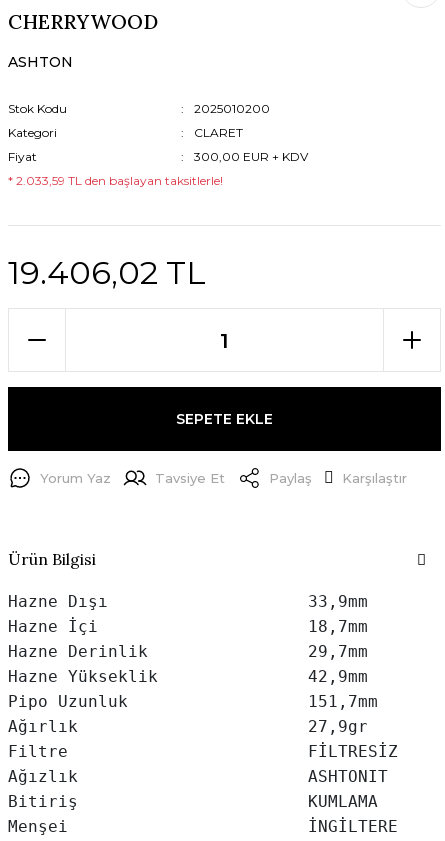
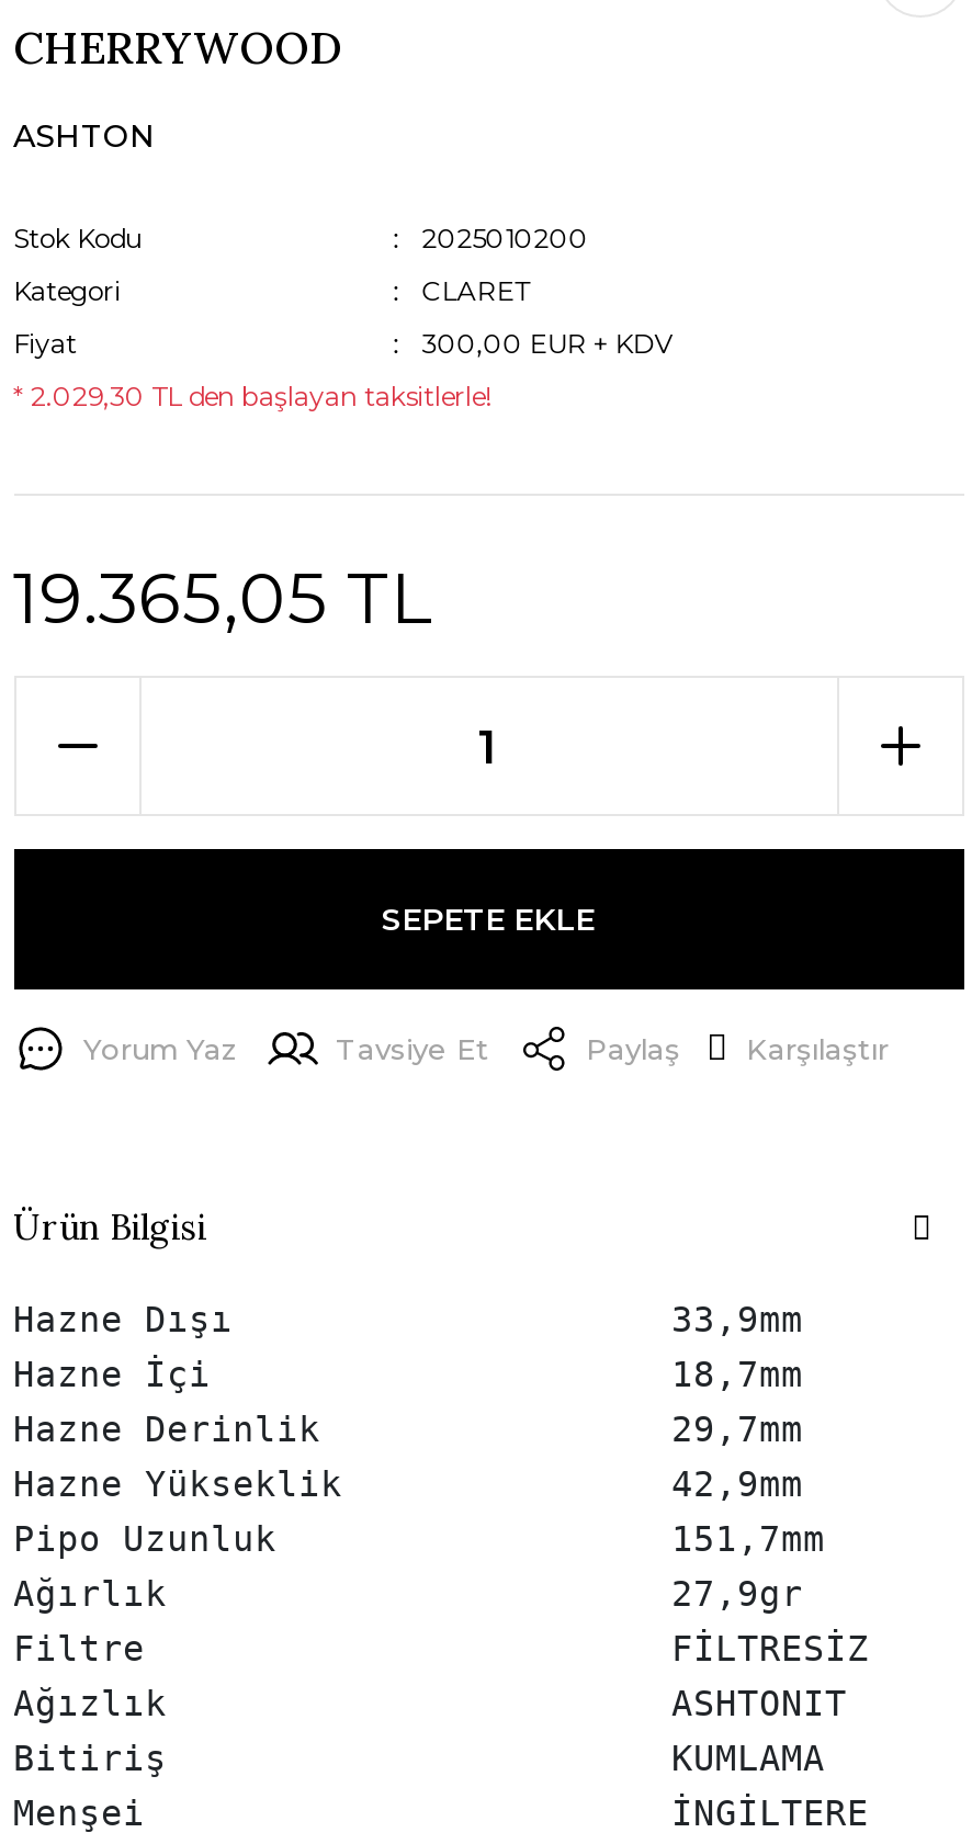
[7,173,222,188] * 2.033,59 TL den başlayan taksitlerle! -> [13,380,491,412] * 2.029,30 TL den başlayan taksitlerle!
[7,253,205,292] 19.406,02 TL -> [13,555,434,641] 19.365,05 TL

